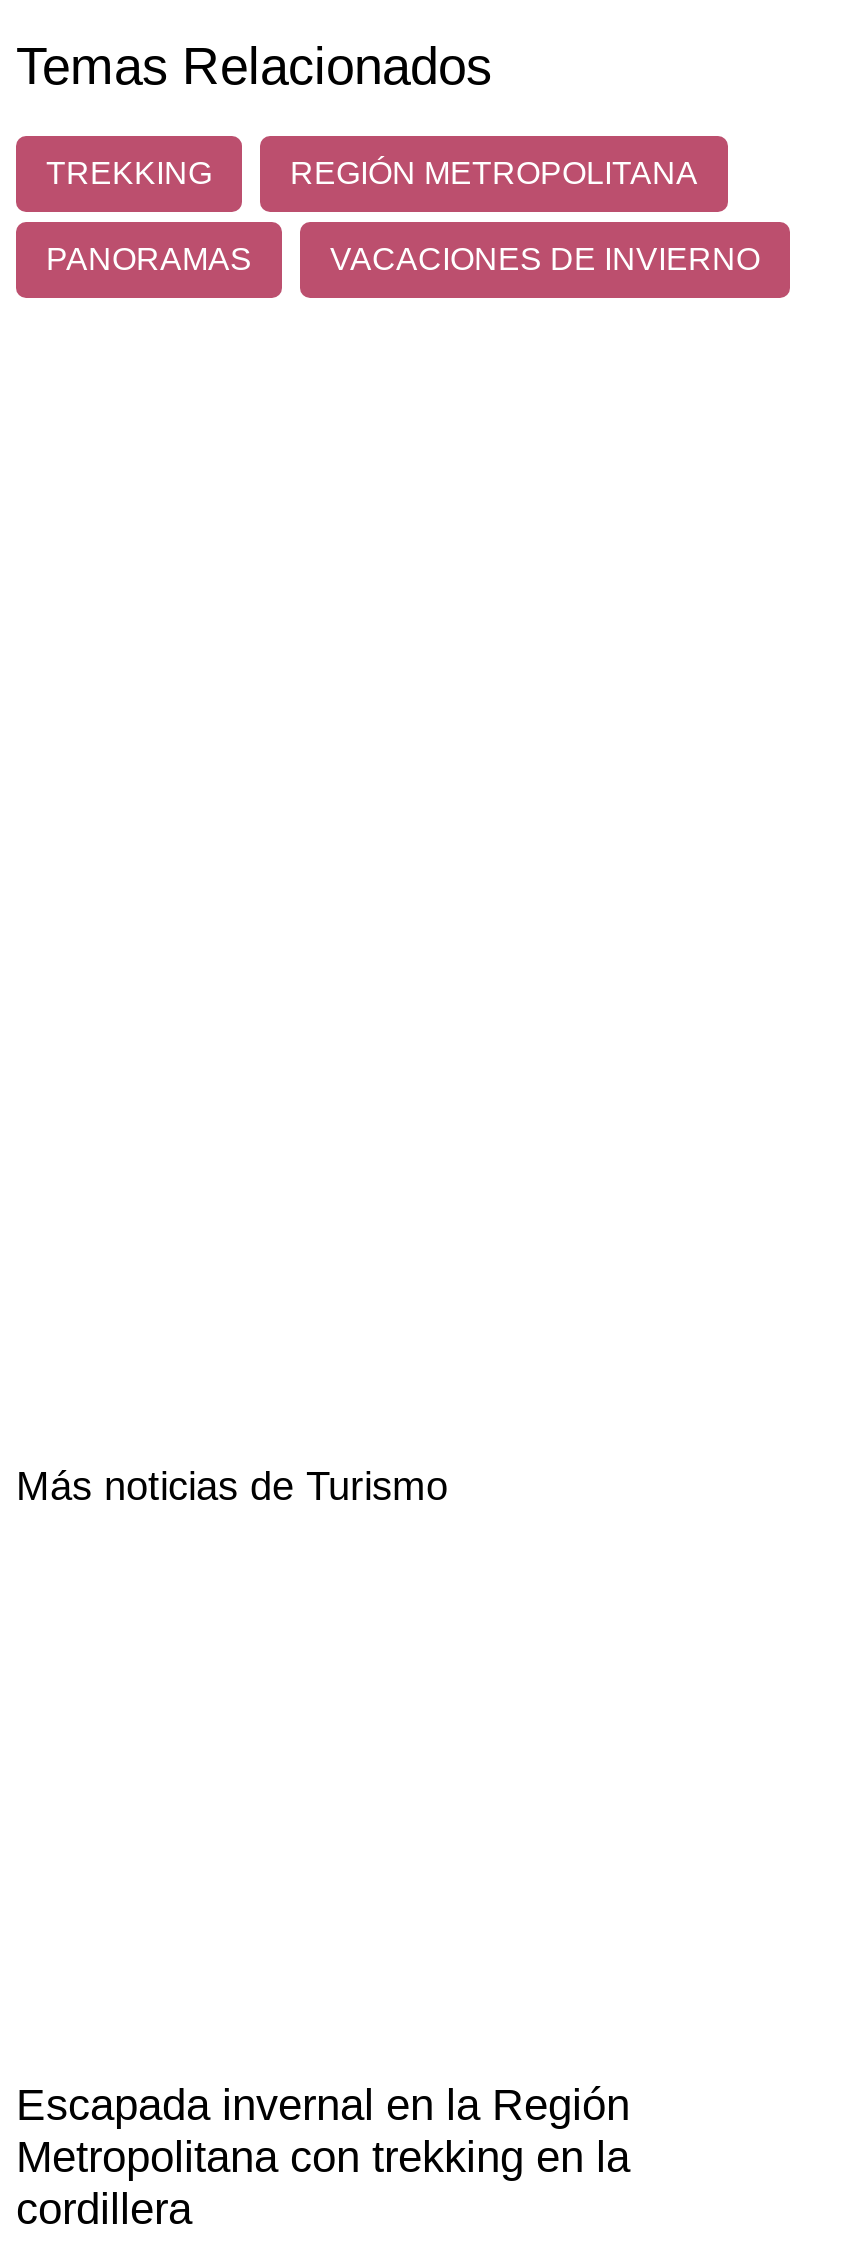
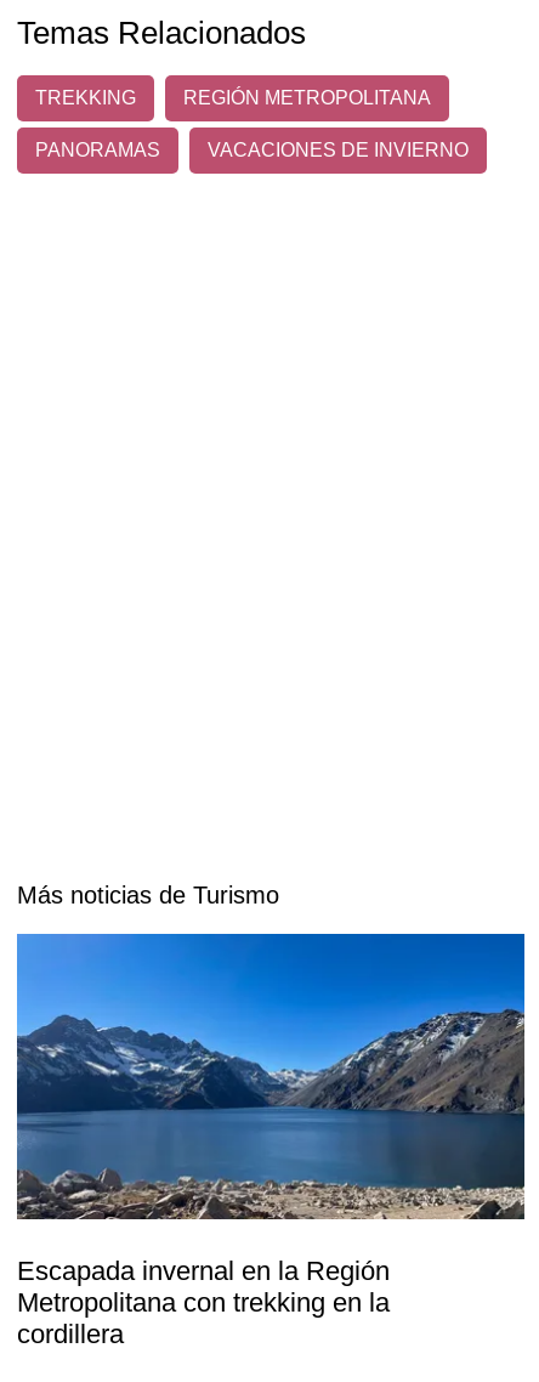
none -> [16,933,526,1220] [image]

